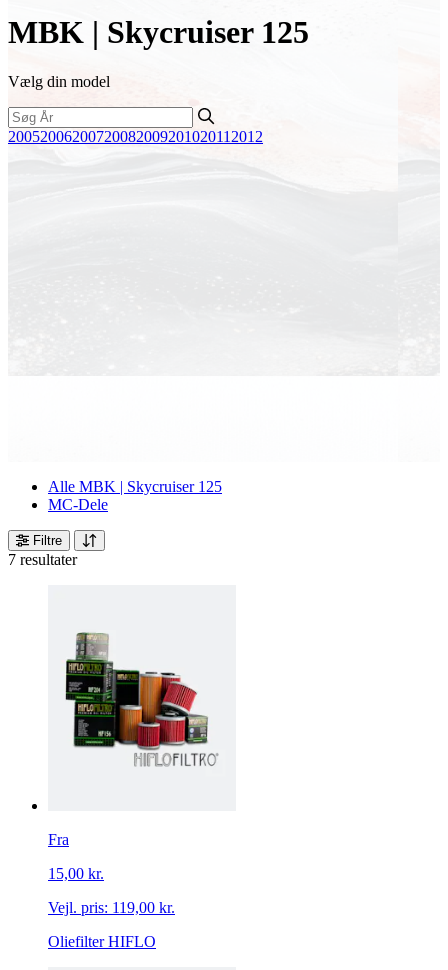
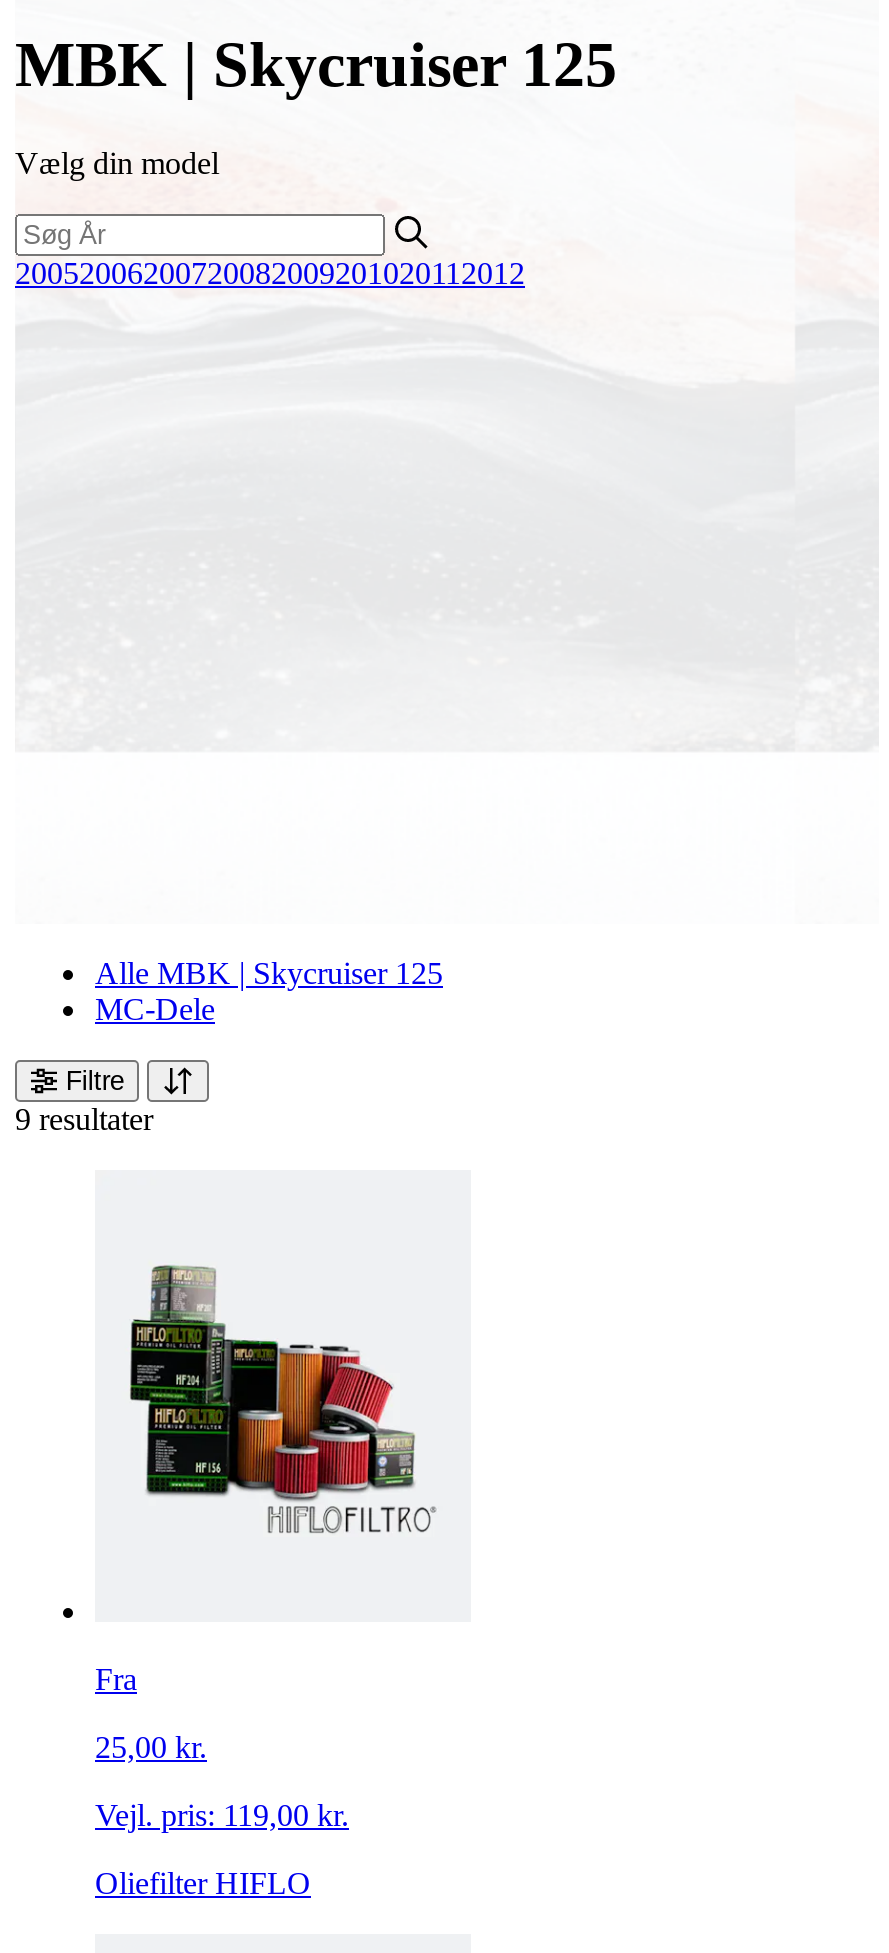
[8,551,77,568] 7 resultater -> [15,1102,153,1136] 9 resultater
[48,865,104,882] 15,00 kr. -> [95,1730,207,1764] 25,00 kr.

